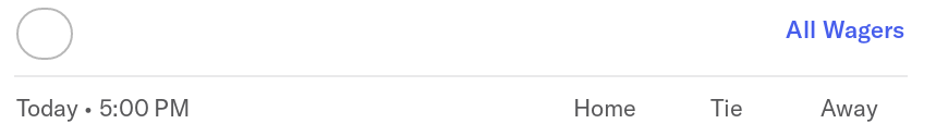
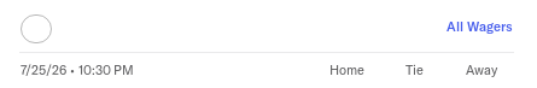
[16,92,191,123] Today • 5:00 PM -> [21,61,134,78] 7/25/26 • 10:30 PM

